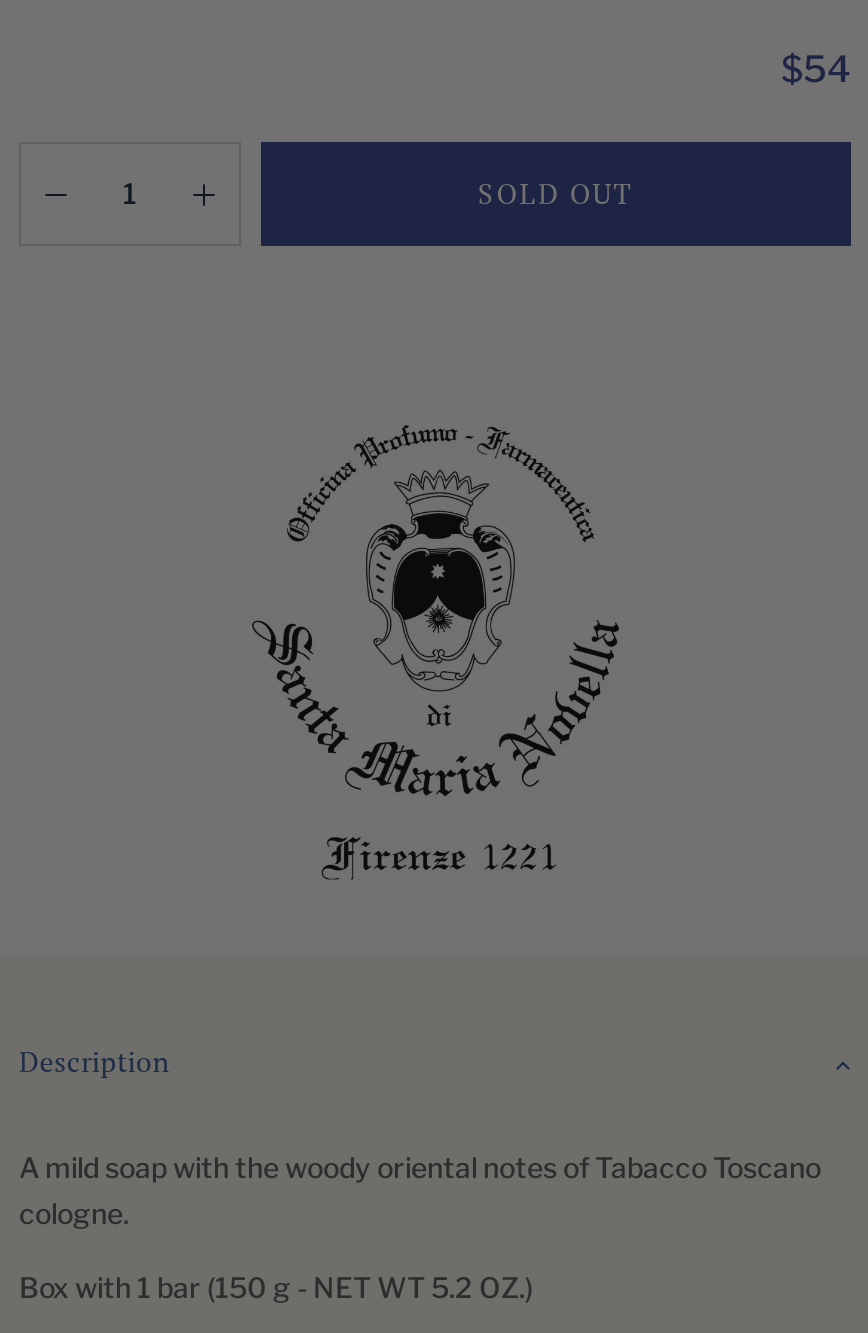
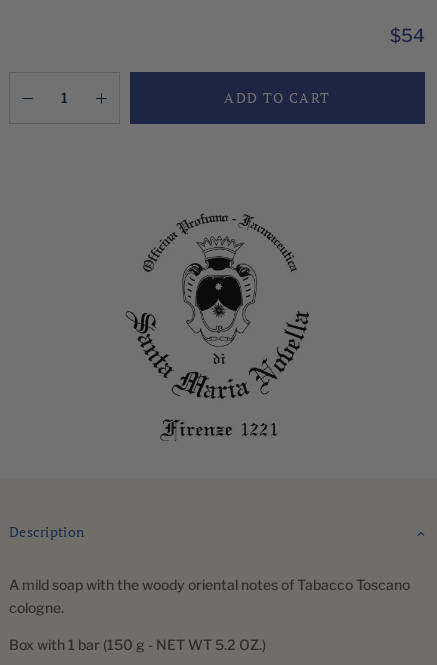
[478,175,634,213] SOLD OUT -> [224,88,331,107] ADD TO CART

